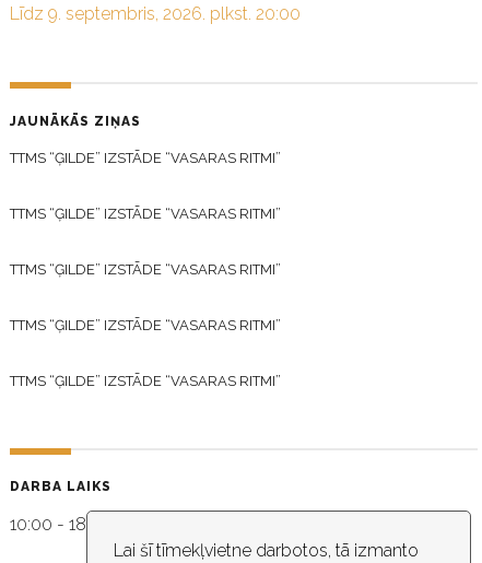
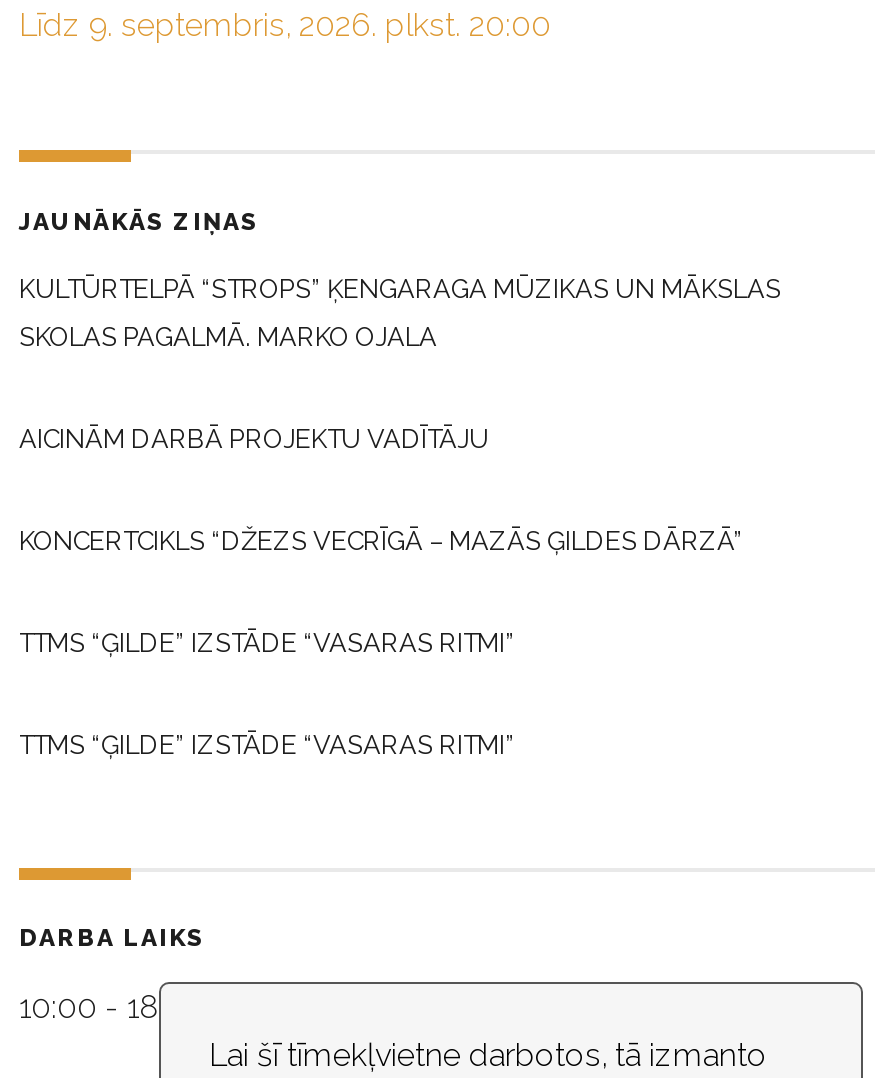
[10,150,281,278] TTMS “ĢILDE” IZSTĀDE “VASARAS RITMI” | TTMS “ĢILDE” IZSTĀDE “VASARAS RITMI” | TTMS “ĢILDE” IZSTĀDE “VASARAS RITMI” -> [19,274,781,556] KULTŪRTELPĀ “STROPS” ĶENGARAGA MŪZIKAS UN MĀKSLAS | SKOLAS PAGALMĀ. MARKO OJALA | AICINĀM DARBĀ PROJEKTU VADĪTĀJU | KONCERTCIKLS “DŽEZS VECRĪGĀ – MAZĀS ĢILDES DĀRZĀ”

